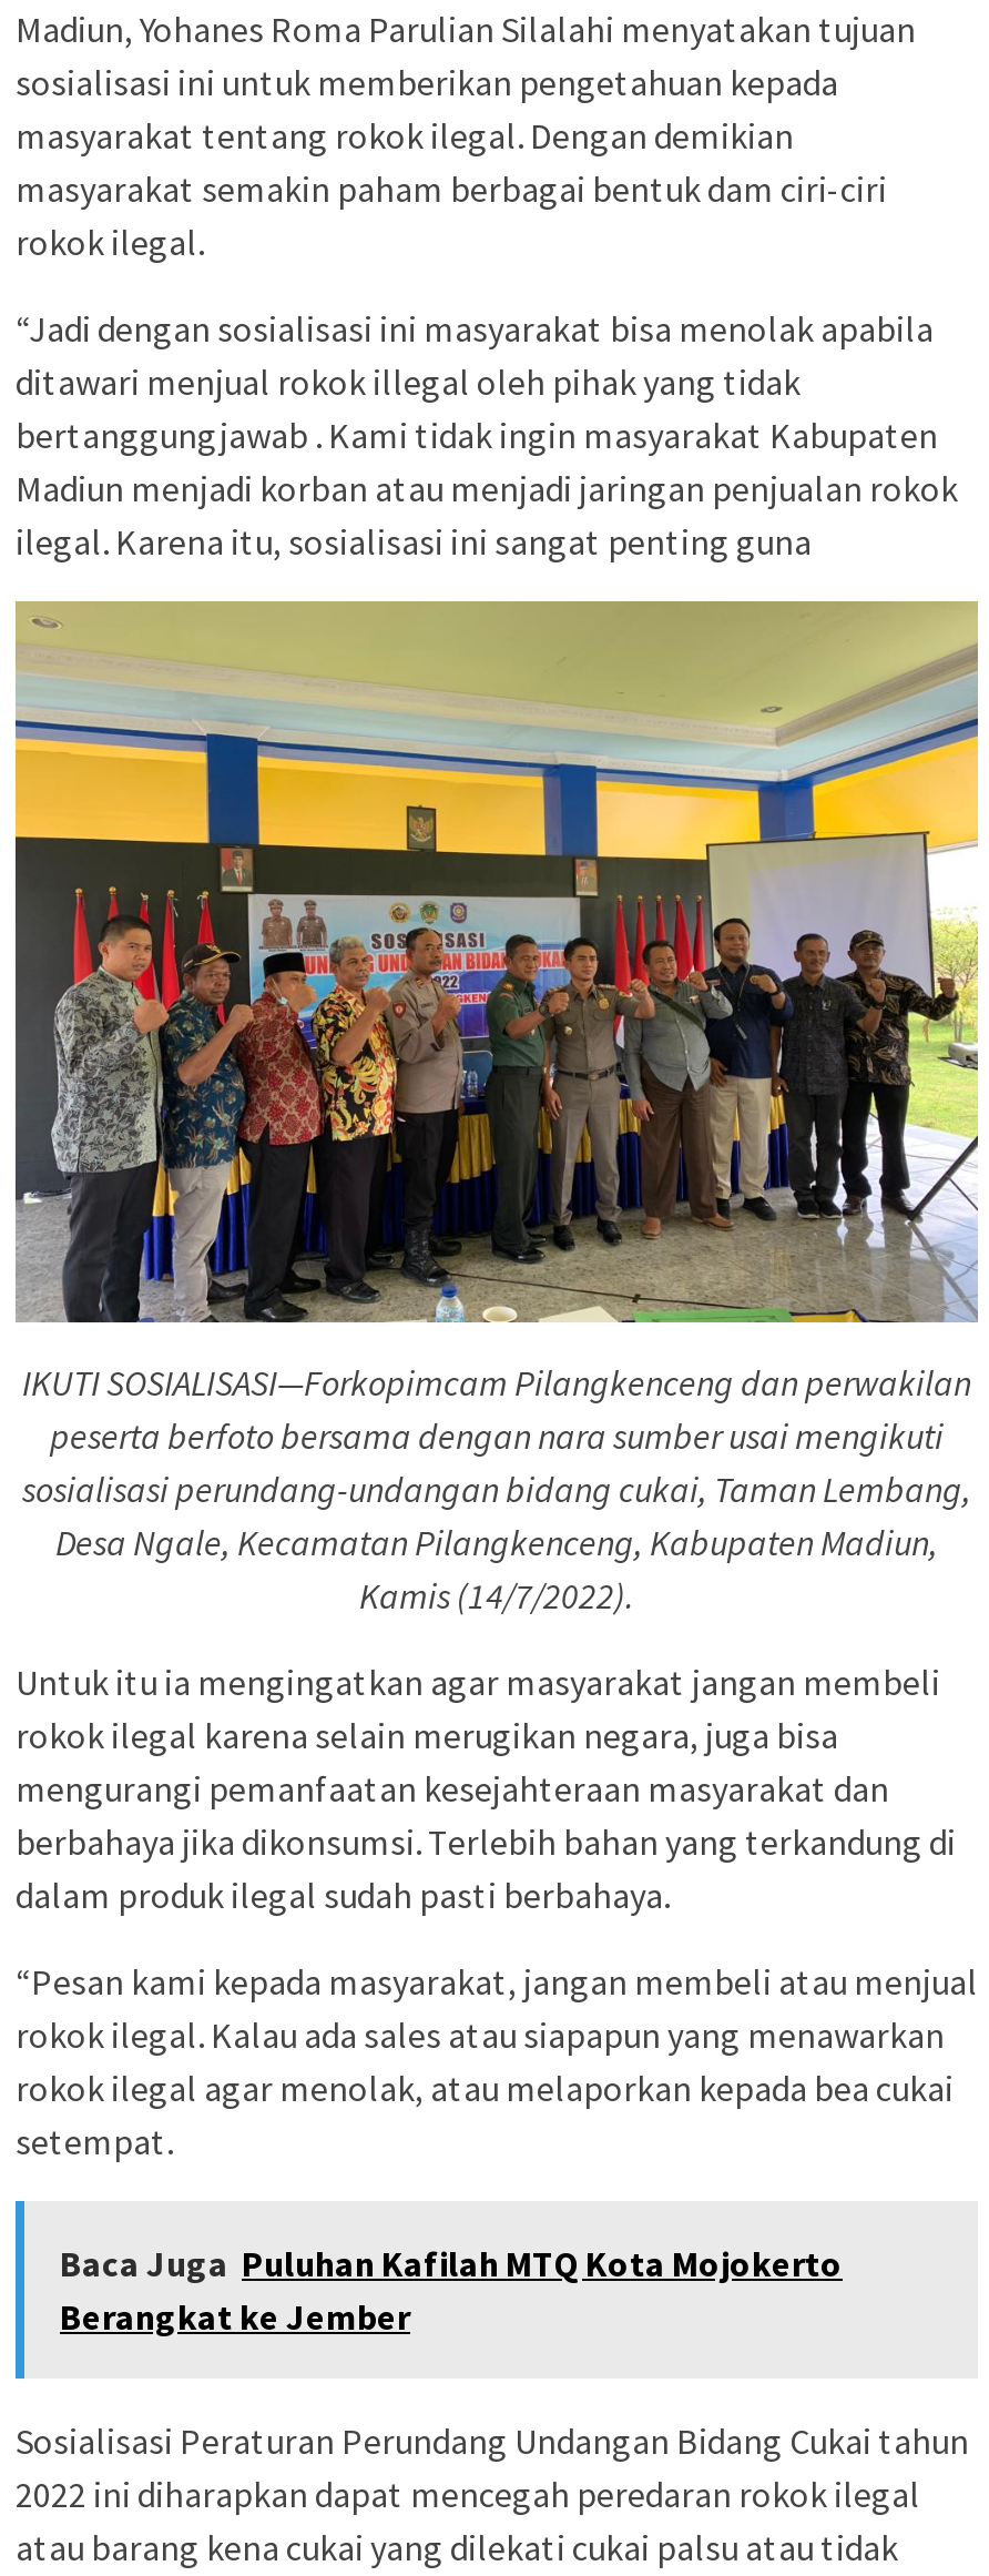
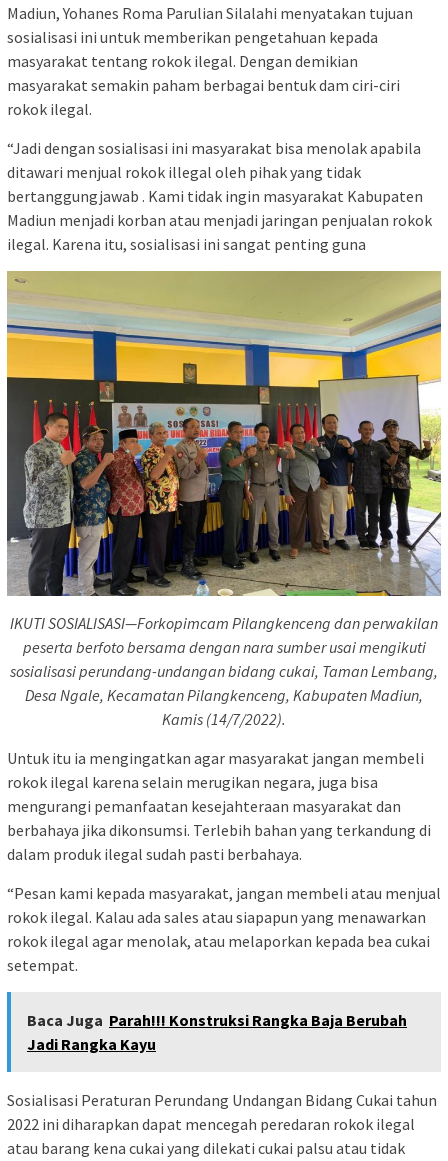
[60,2242,843,2339] Baca Juga Puluhan Kafilah MTQ Kota Mojokerto | Berangkat ke Jember -> [27,1010,407,1054] Baca Juga Parah!!! Konstruksi Rangka Baja Berubah | Jadi Rangka Kayu

